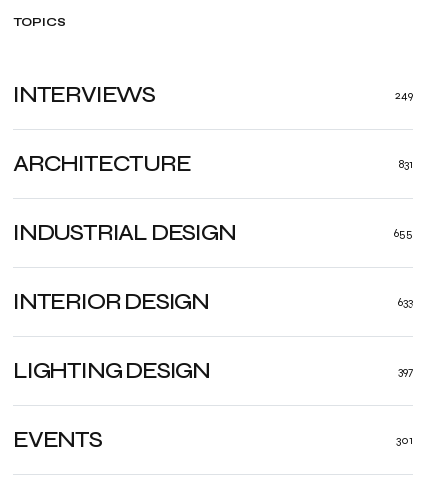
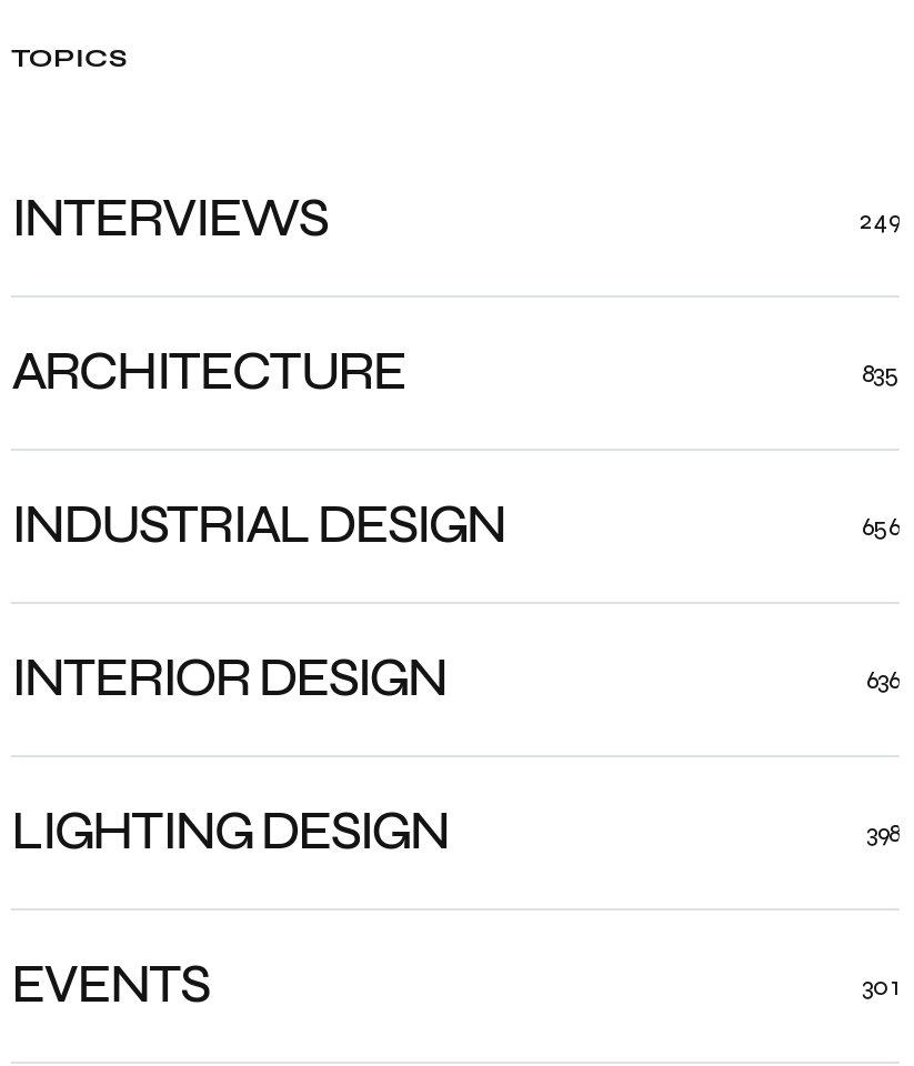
[399,157,413,171] 831 -> [862,356,900,387] 835
[394,226,413,240] 655 -> [862,509,900,541] 656
[398,295,413,309] 633 -> [866,663,900,694] 636
[398,364,413,378] 397 -> [866,816,900,847] 398

